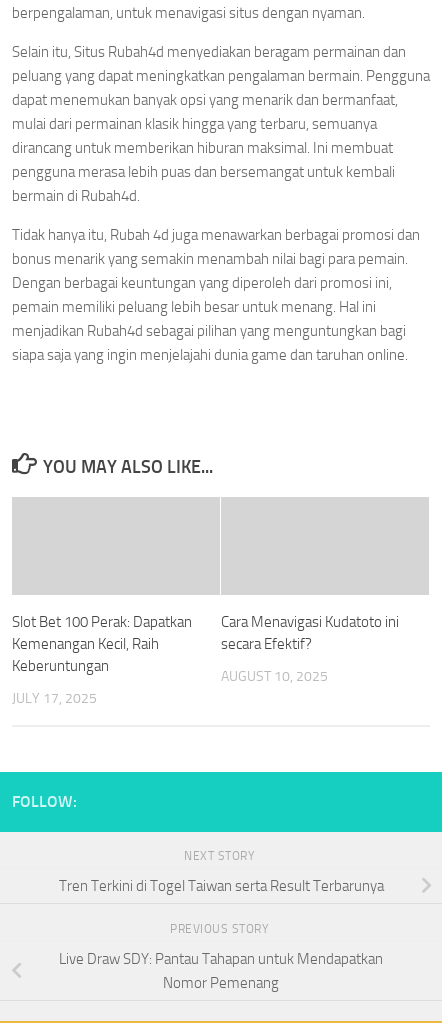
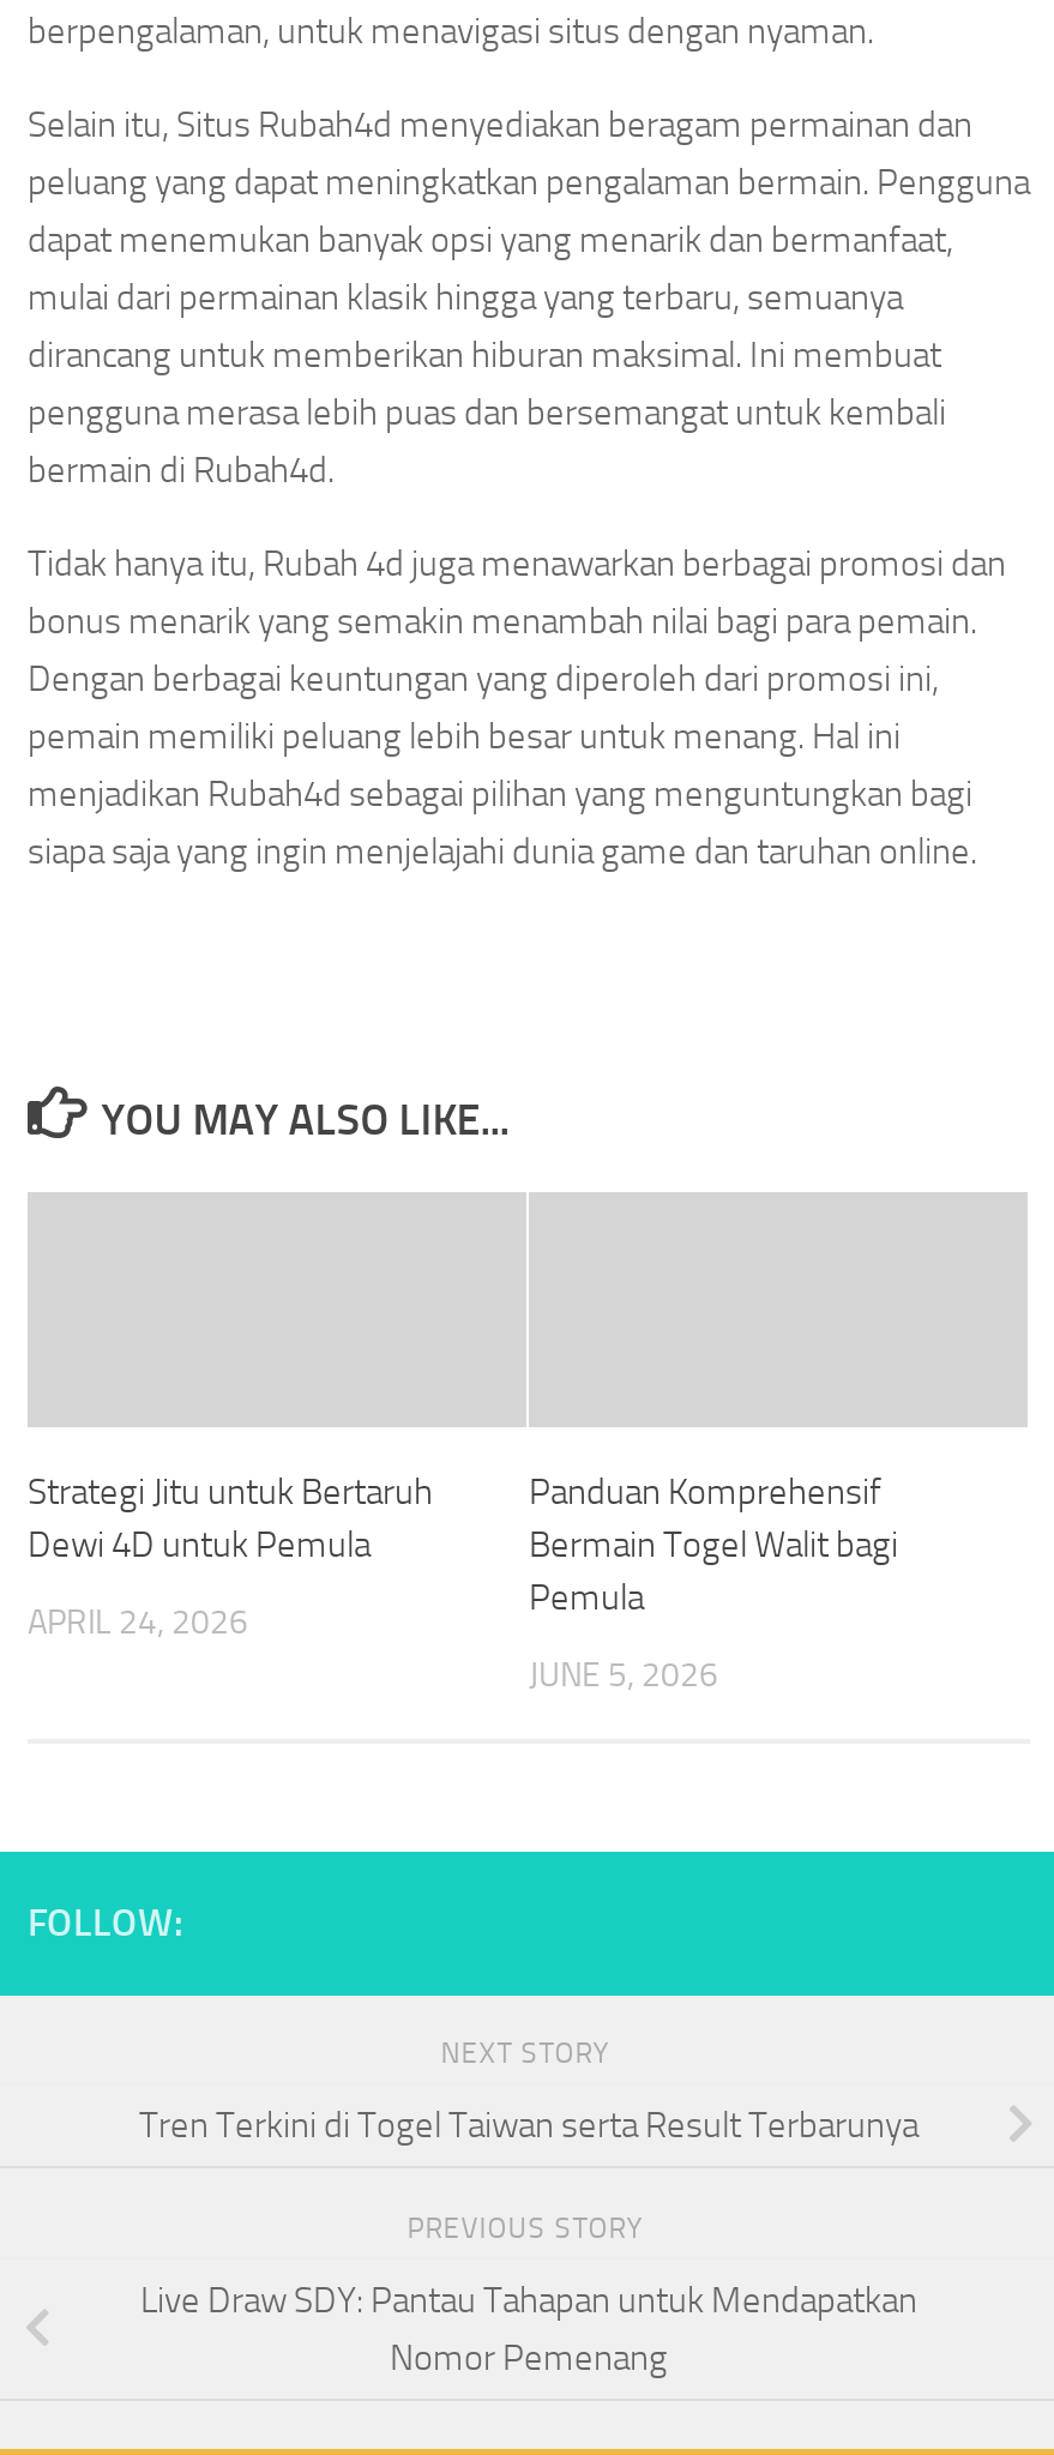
[12,613,192,675] Slot Bet 100 Perak: Dapatkan | Kemenangan Kecil, Raih | Keberuntungan -> [28,1470,433,1566] Strategi Jitu untuk Bertaruh | Dewi 4D untuk Pemula
[221,613,399,653] Cara Menavigasi Kudatoto ini | secara Efektif? -> [529,1470,898,1619] Panduan Komprehensif | Bermain Togel Walit bagi | Pemula
[221,668,328,685] AUGUST 10, 2025 -> [529,1655,718,1696] JUNE 5, 2026
[12,690,97,707] JULY 17, 2025 -> [28,1602,248,1643] APRIL 24, 2026

